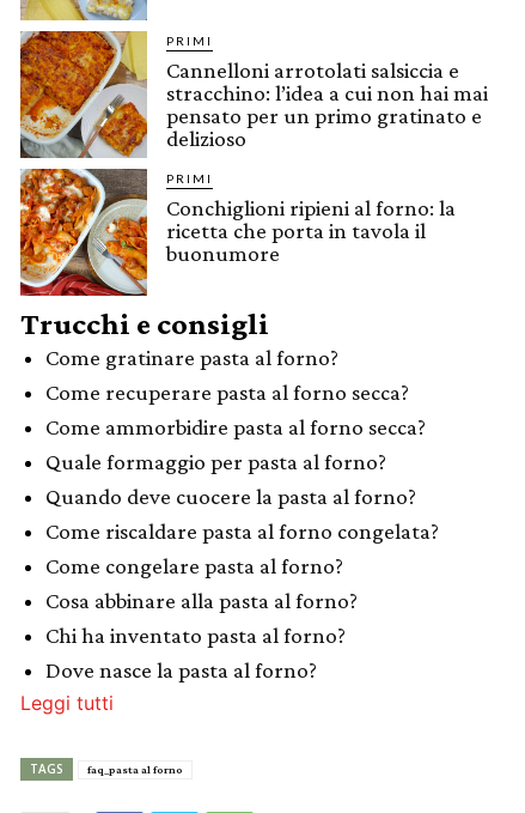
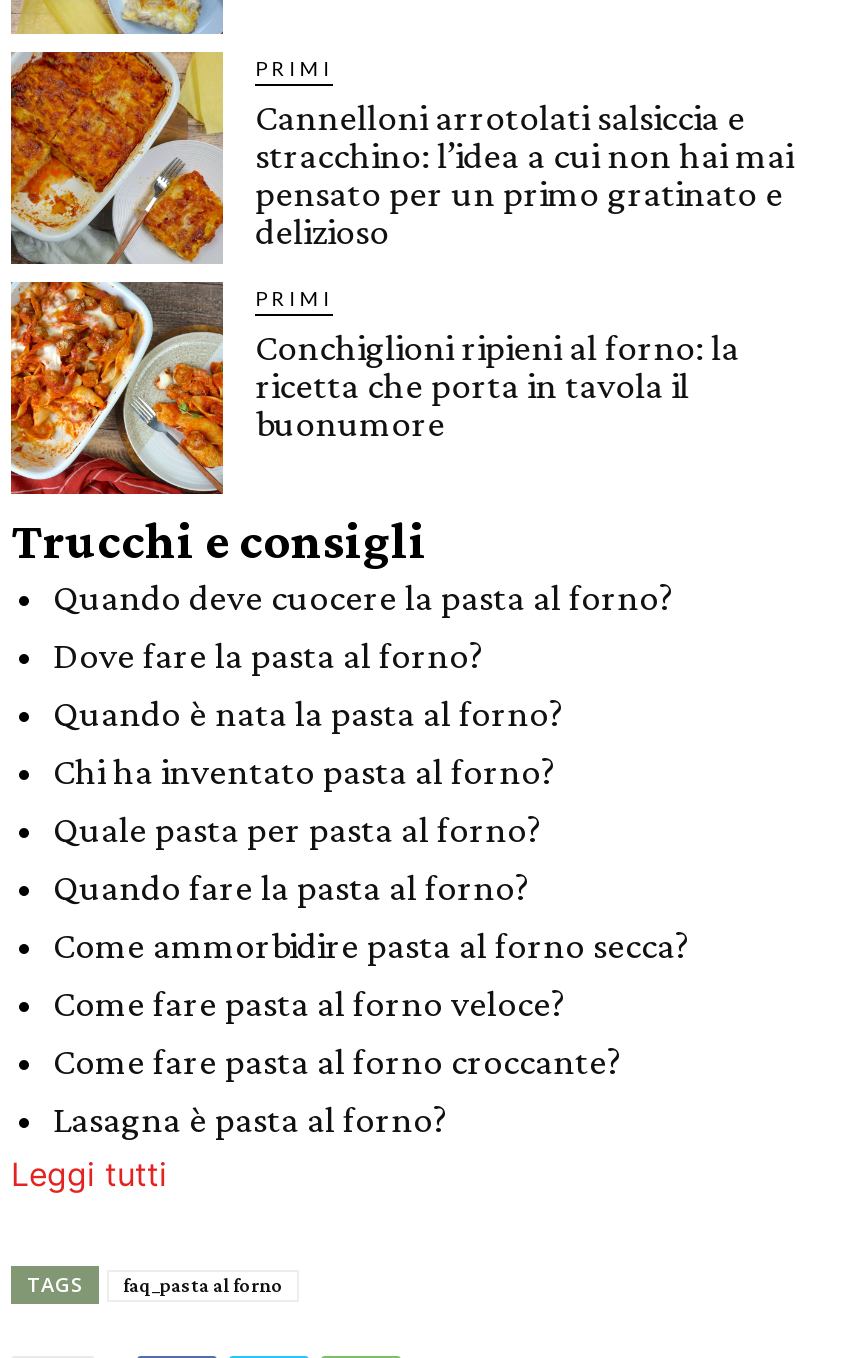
[45,345,409,405] Come gratinare pasta al forno? | Come recuperare pasta al forno secca? -> [53,634,563,908] Dove fare la pasta al forno? | Quando è nata la pasta al forno? | Quale pasta per pasta al forno? | Quando fare la pasta al forno?
moved [45,415,426,440] -> [53,924,689,966]: Come ammorbidire pasta al forno secca?
[45,449,439,683] Quale formaggio per pasta al forno? | Come riscaldare pasta al forno congelata? | Come congelare pasta al forno? | Cosa abbinare alla pasta al forno? | Dove nasce la pasta al forno? -> [53,982,621,1140] Come fare pasta al forno veloce? | Come fare pasta al forno croccante? | Lasagna è pasta al forno?
moved [45,484,416,509] -> [53,576,673,618]: Quando deve cuocere la pasta al forno?
moved [45,623,346,648] -> [53,750,555,792]: Chi ha inventato pasta al forno?

